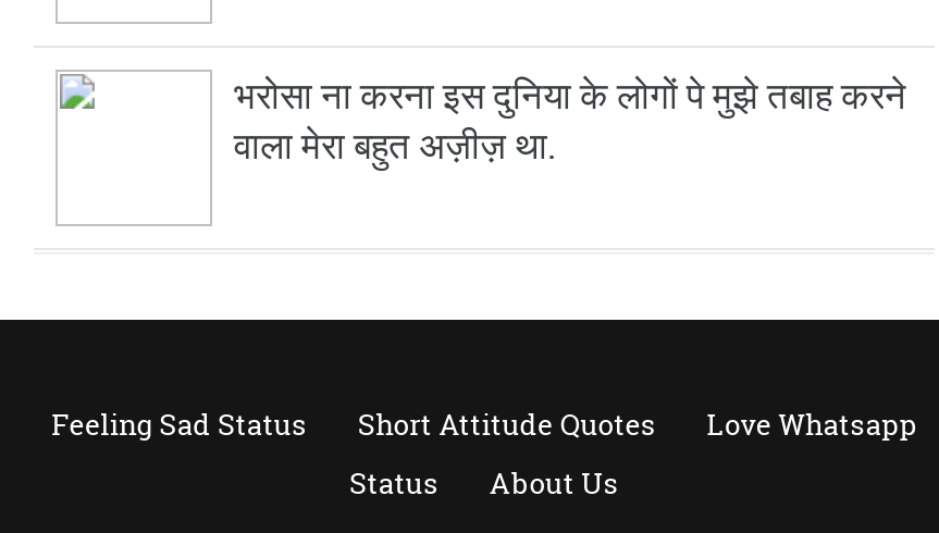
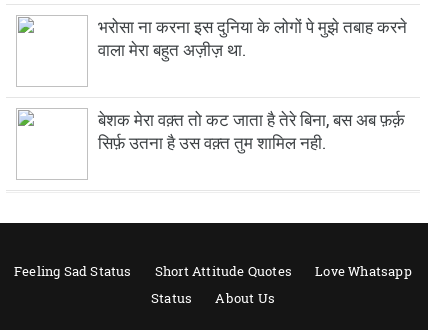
none -> [98,108,405,154] बेशक मेरा वक़्त तो कट जाता है तेरे बिना, बस अब फ़र्क़ | सिर्फ़ उतना है उस वक़्त तुम शामिल नही.

